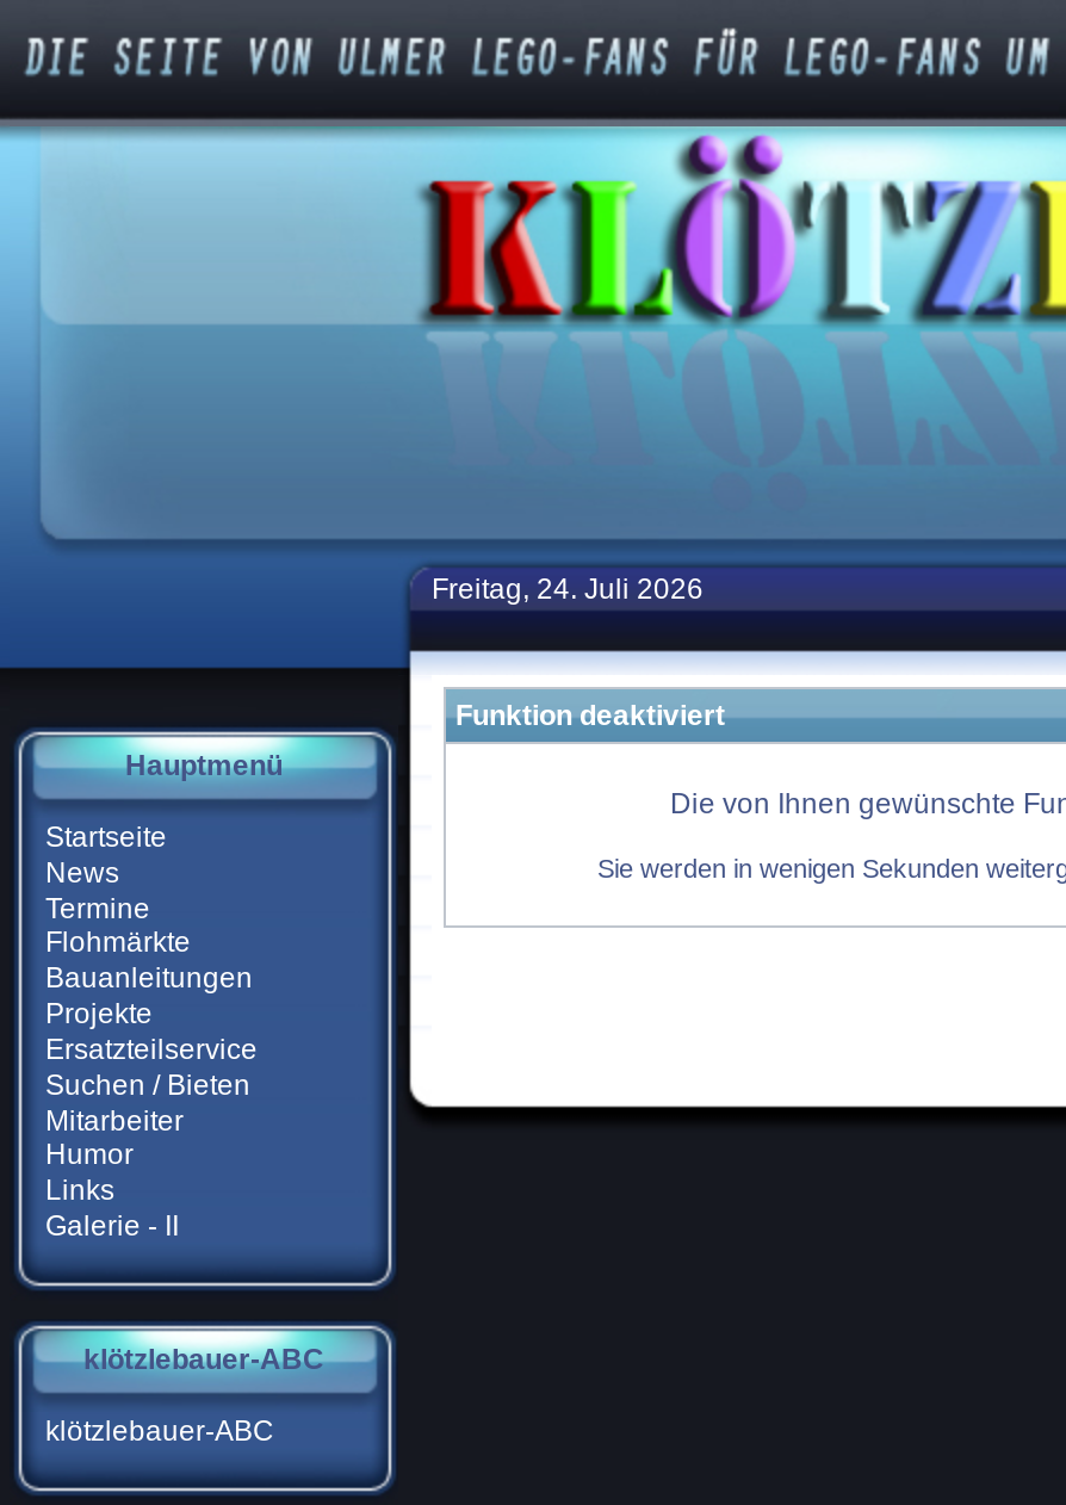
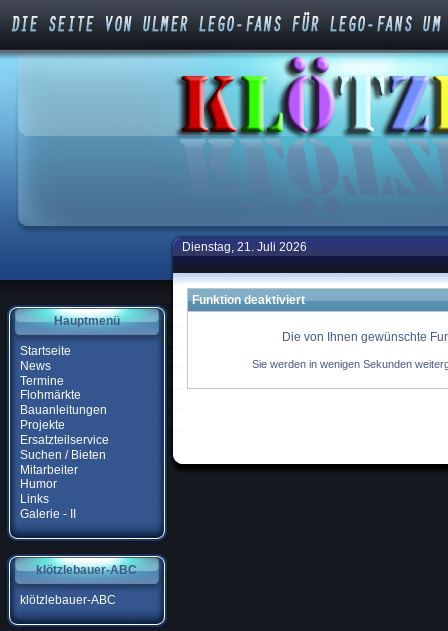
[432,572,704,606] Freitag, 24. Juli 2026 -> [182,240,307,254] Dienstag, 21. Juli 2026

